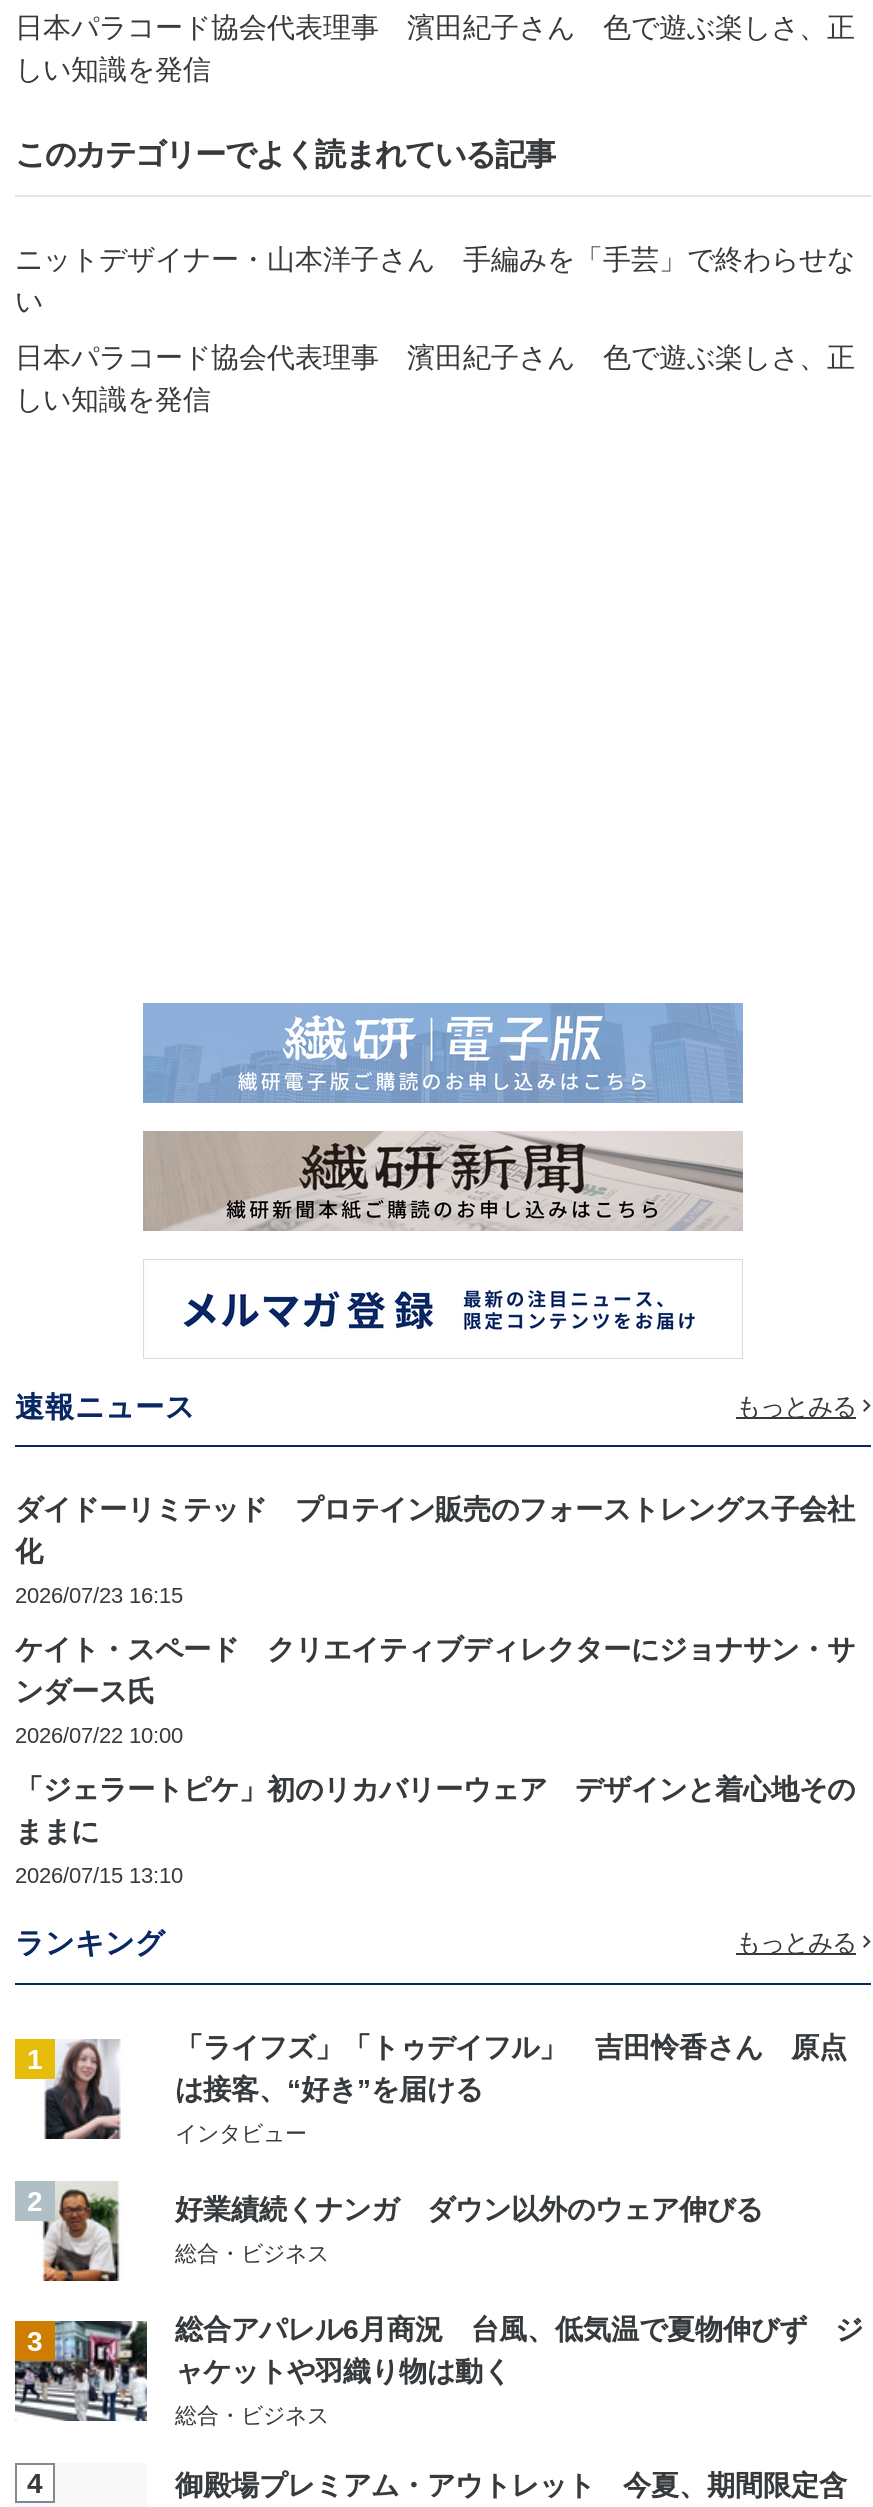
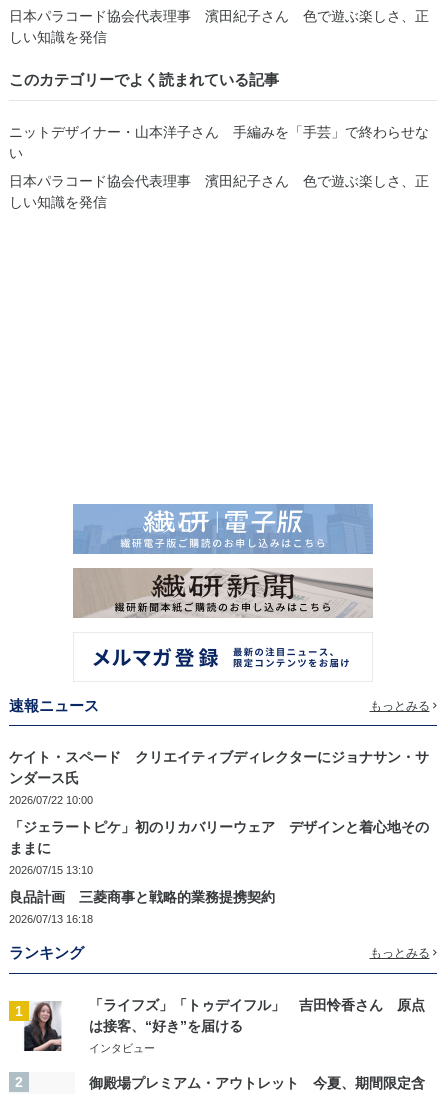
[15,1494,855,1608] ダイドーリミテッド プロテイン販売のフォーストレングス子会社 | 化 | 2026/07/23 16:15 -> none
none -> [9,889,275,925] 良品計画 三菱商事と戦略的業務提携契約 | 2026/07/13 16:18
[27,2181,863,2499] [image] | 好業績続くナンガ ダウン以外のウェア伸びる | 総合・ビジネス | 3 | 総合アパレル6月商況 台風、低気温で夏物伸びず ジ | ャケットや羽織り物は動く | 総合・ビジネス | 4 -> none

